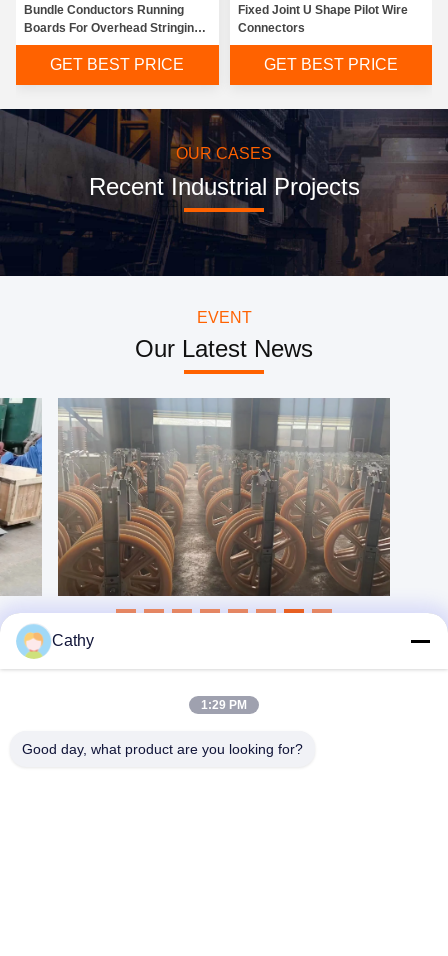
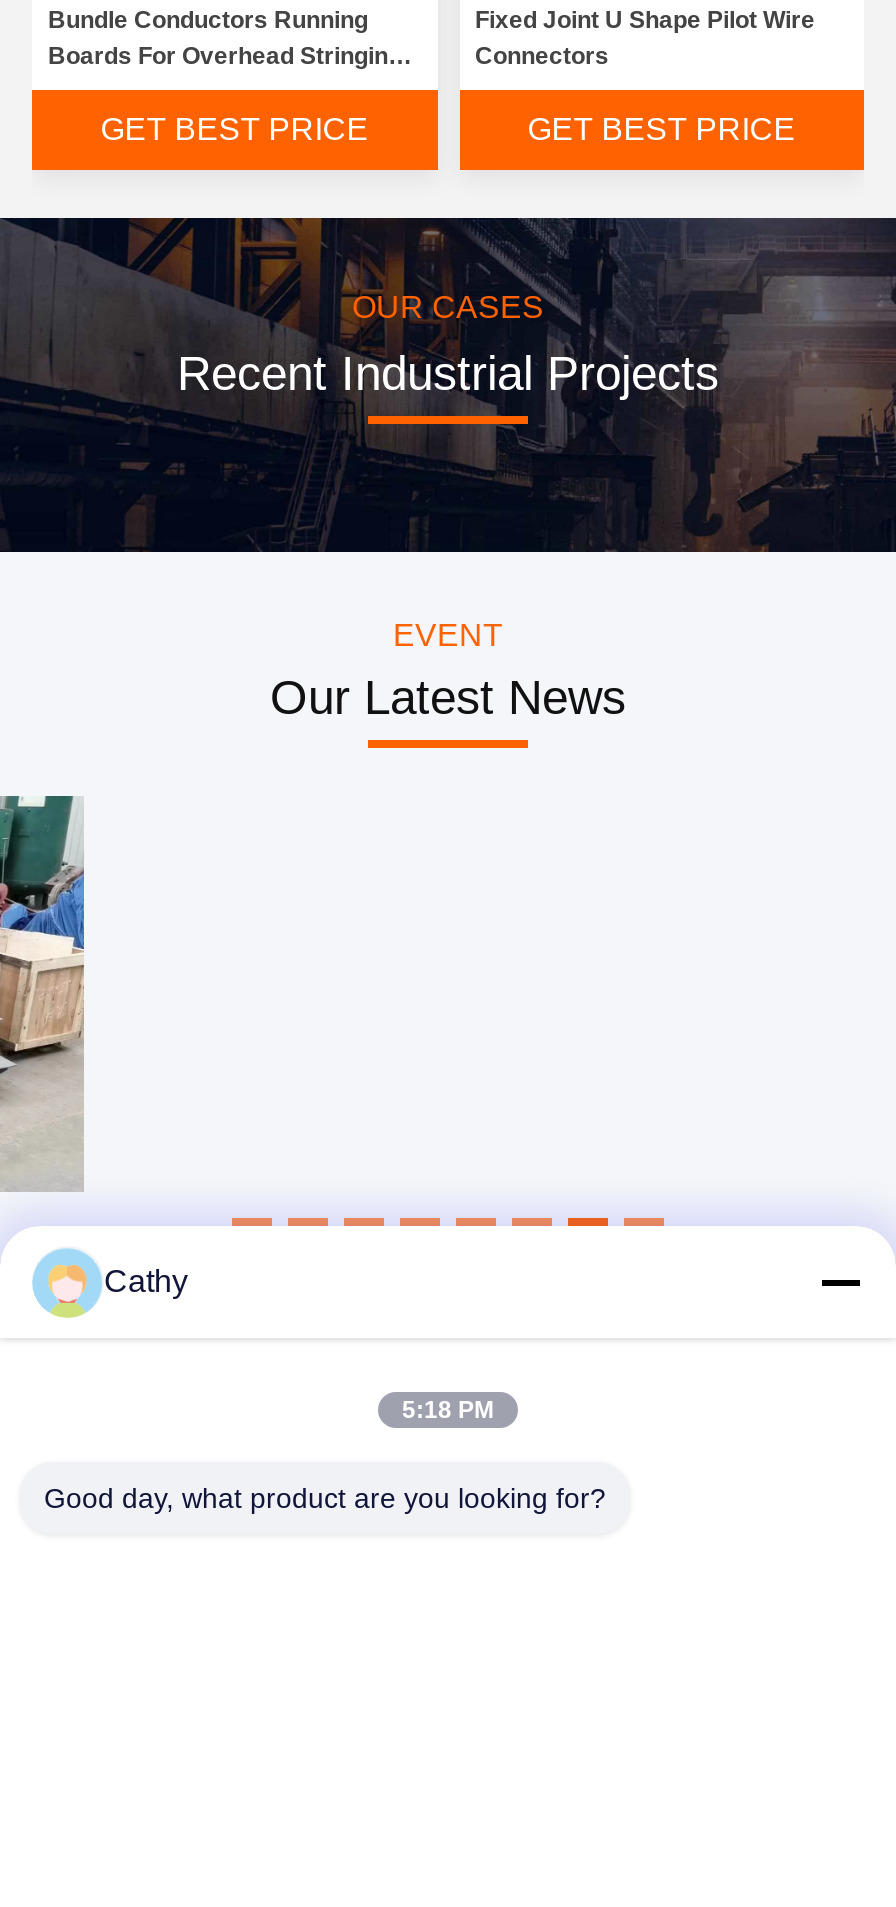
[57,397,391,597] [image] -> none
[201,698,247,712] 1:29 PM -> [402,1396,494,1424] 5:18 PM

